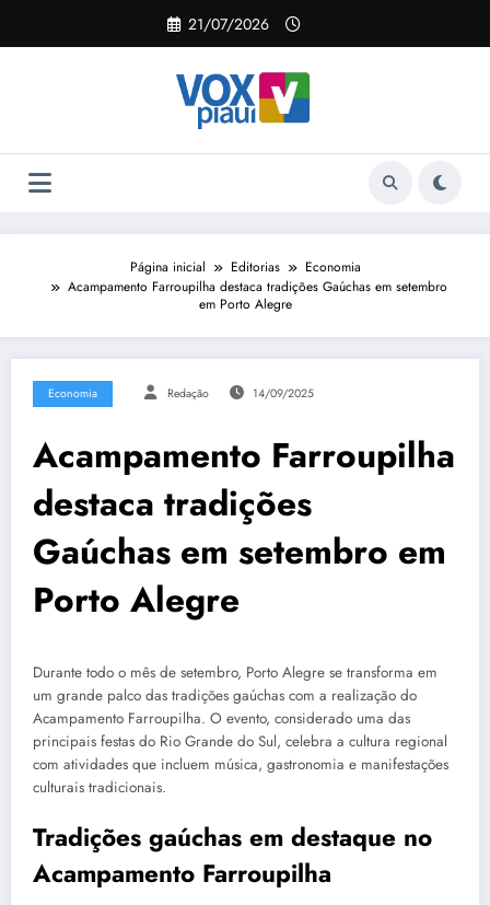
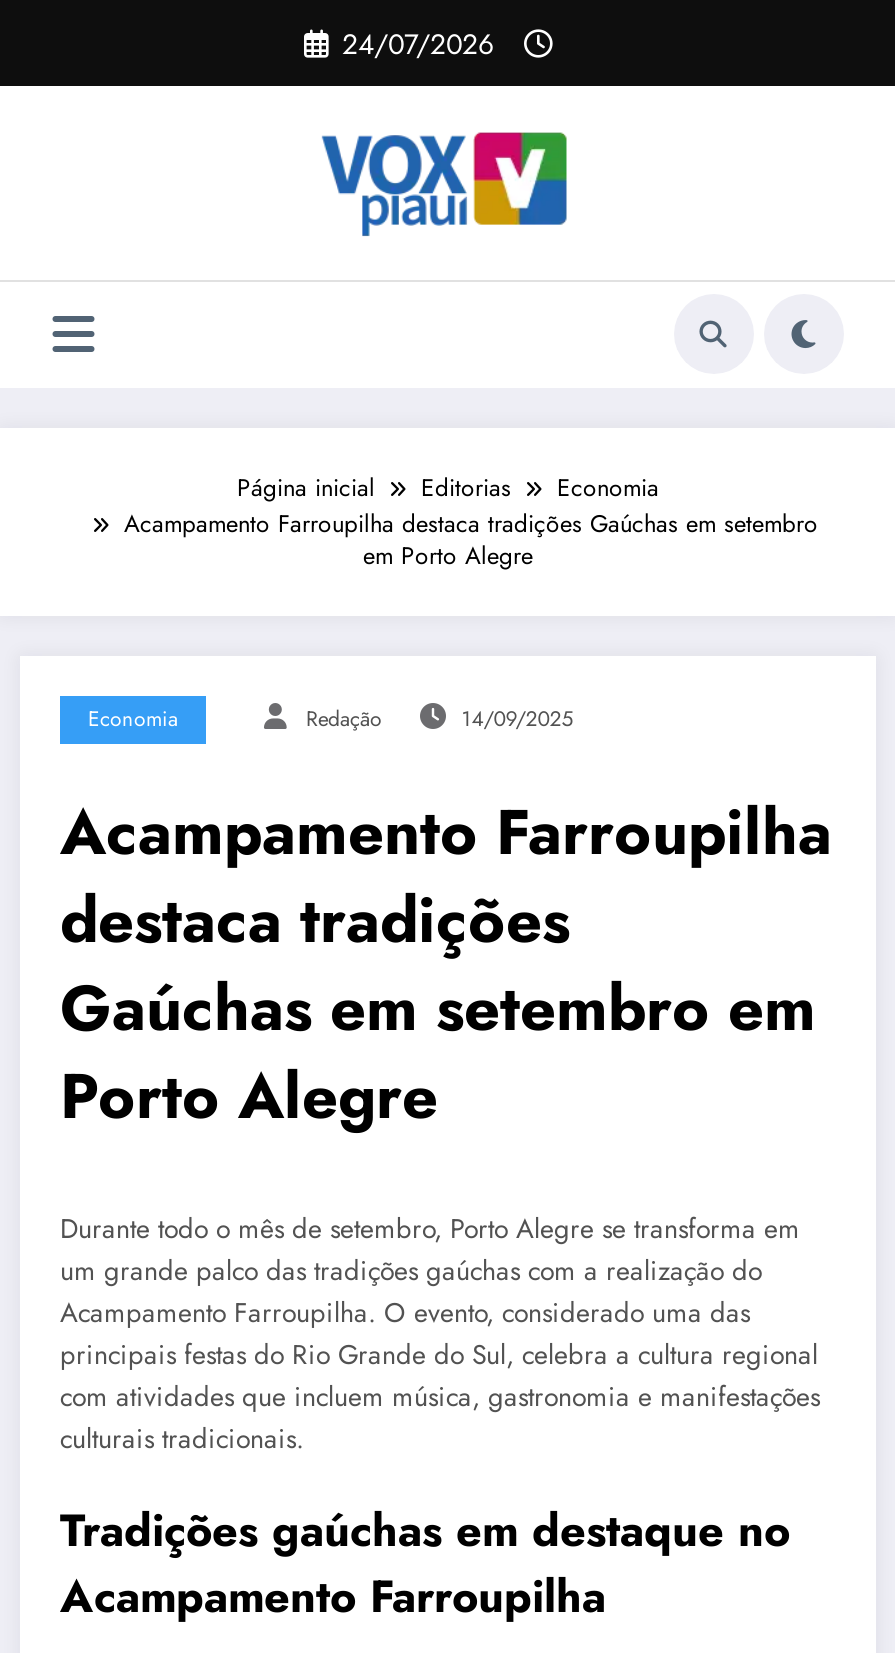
[188,13,269,35] 21/07/2026 -> [342,24,494,64] 24/07/2026

